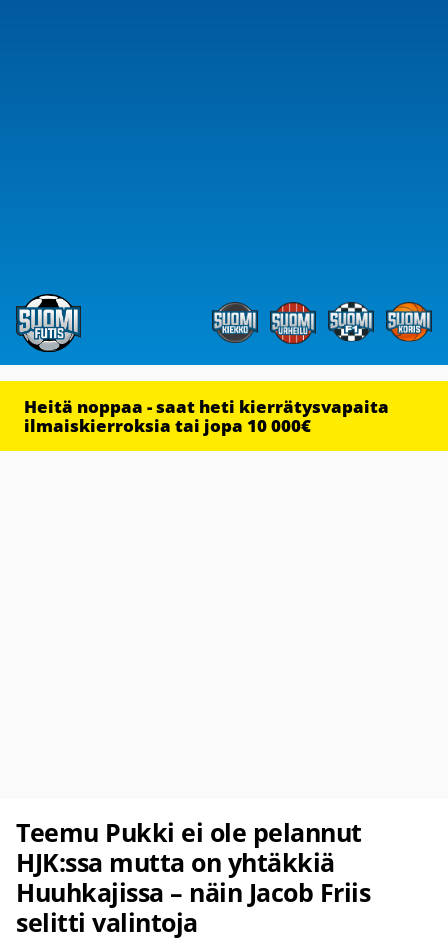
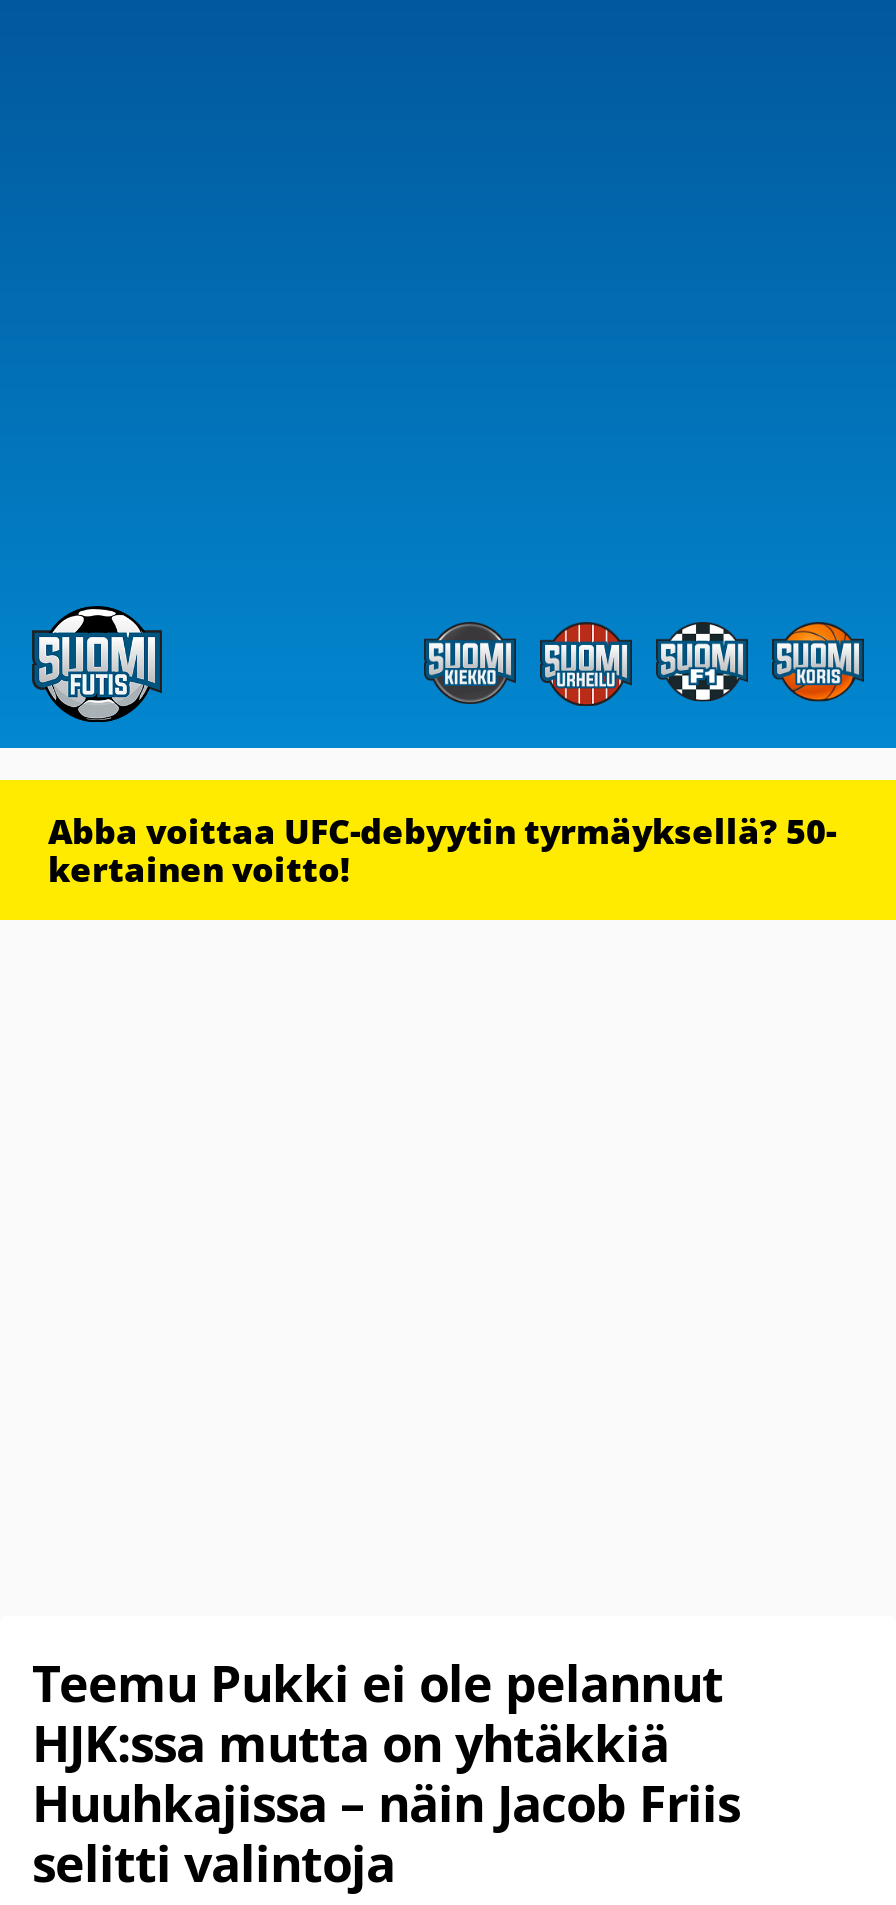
[24,395,389,437] Heitä noppaa - saat heti kierrätysvapaita | ilmaiskierroksia tai jopa 10 000€ -> [48,808,836,892] Abba voittaa UFC-debyytin tyrmäyksellä? 50- | kertainen voitto!

